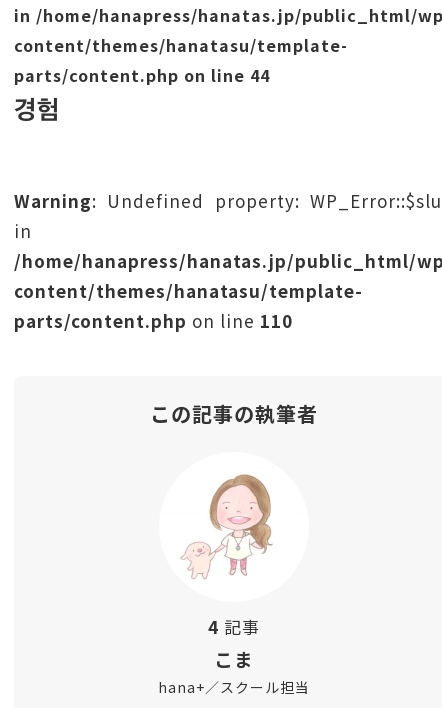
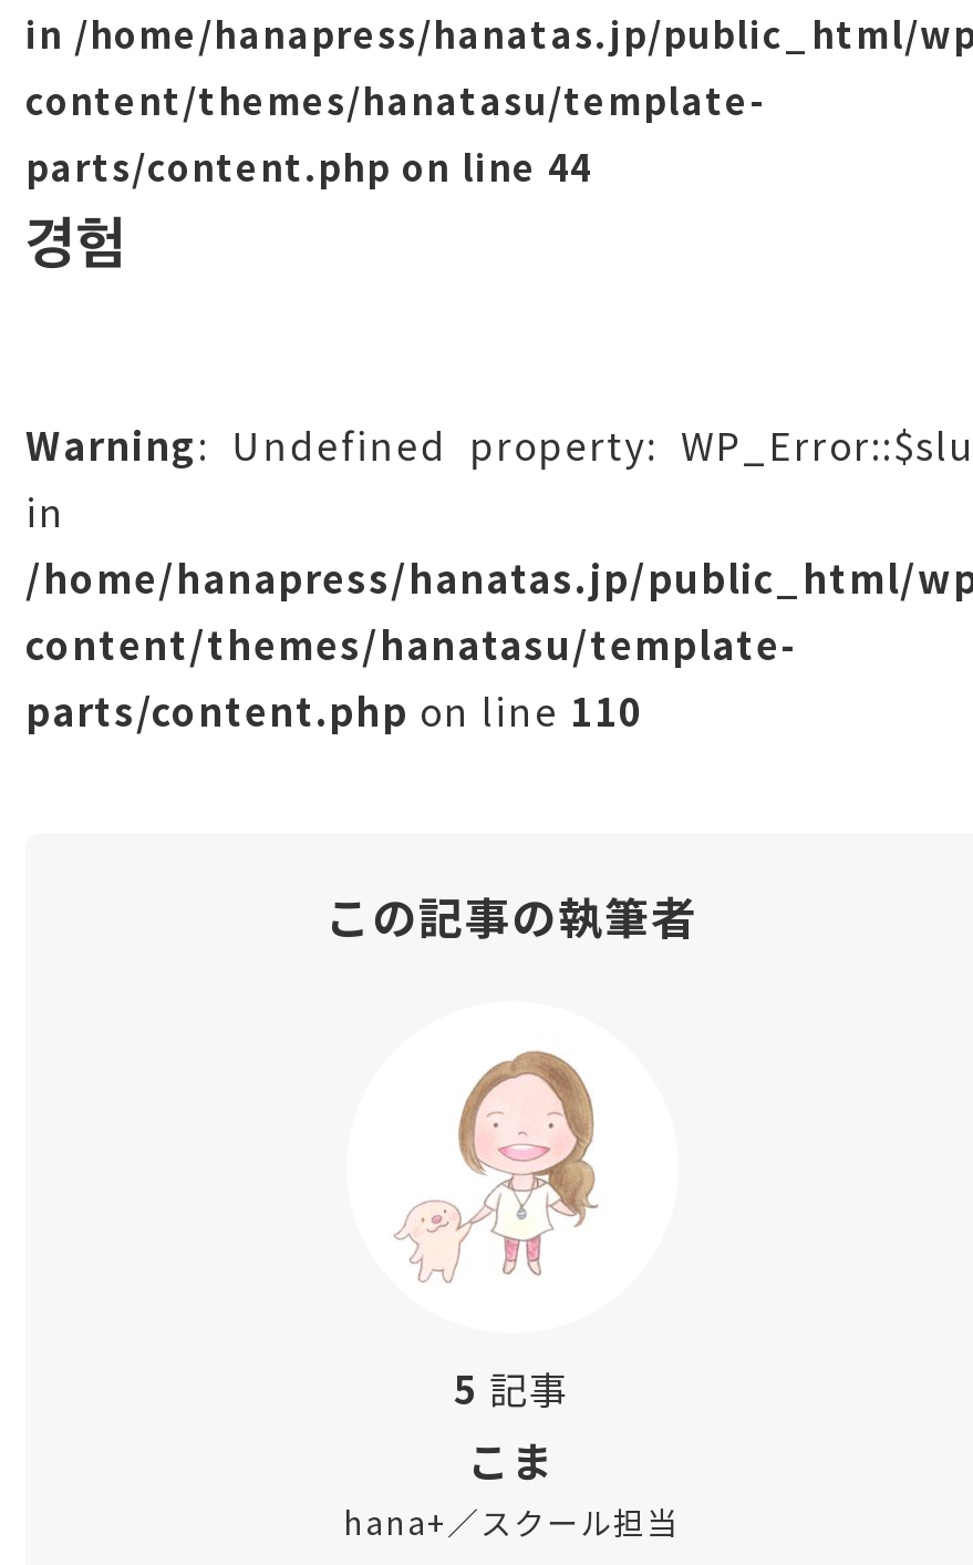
[207,614,259,639] 4 記事 -> [454,1360,569,1415] 5 記事

